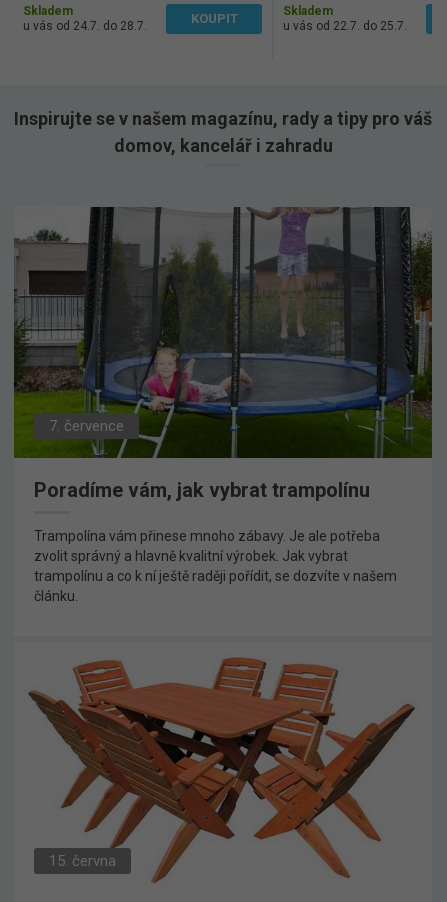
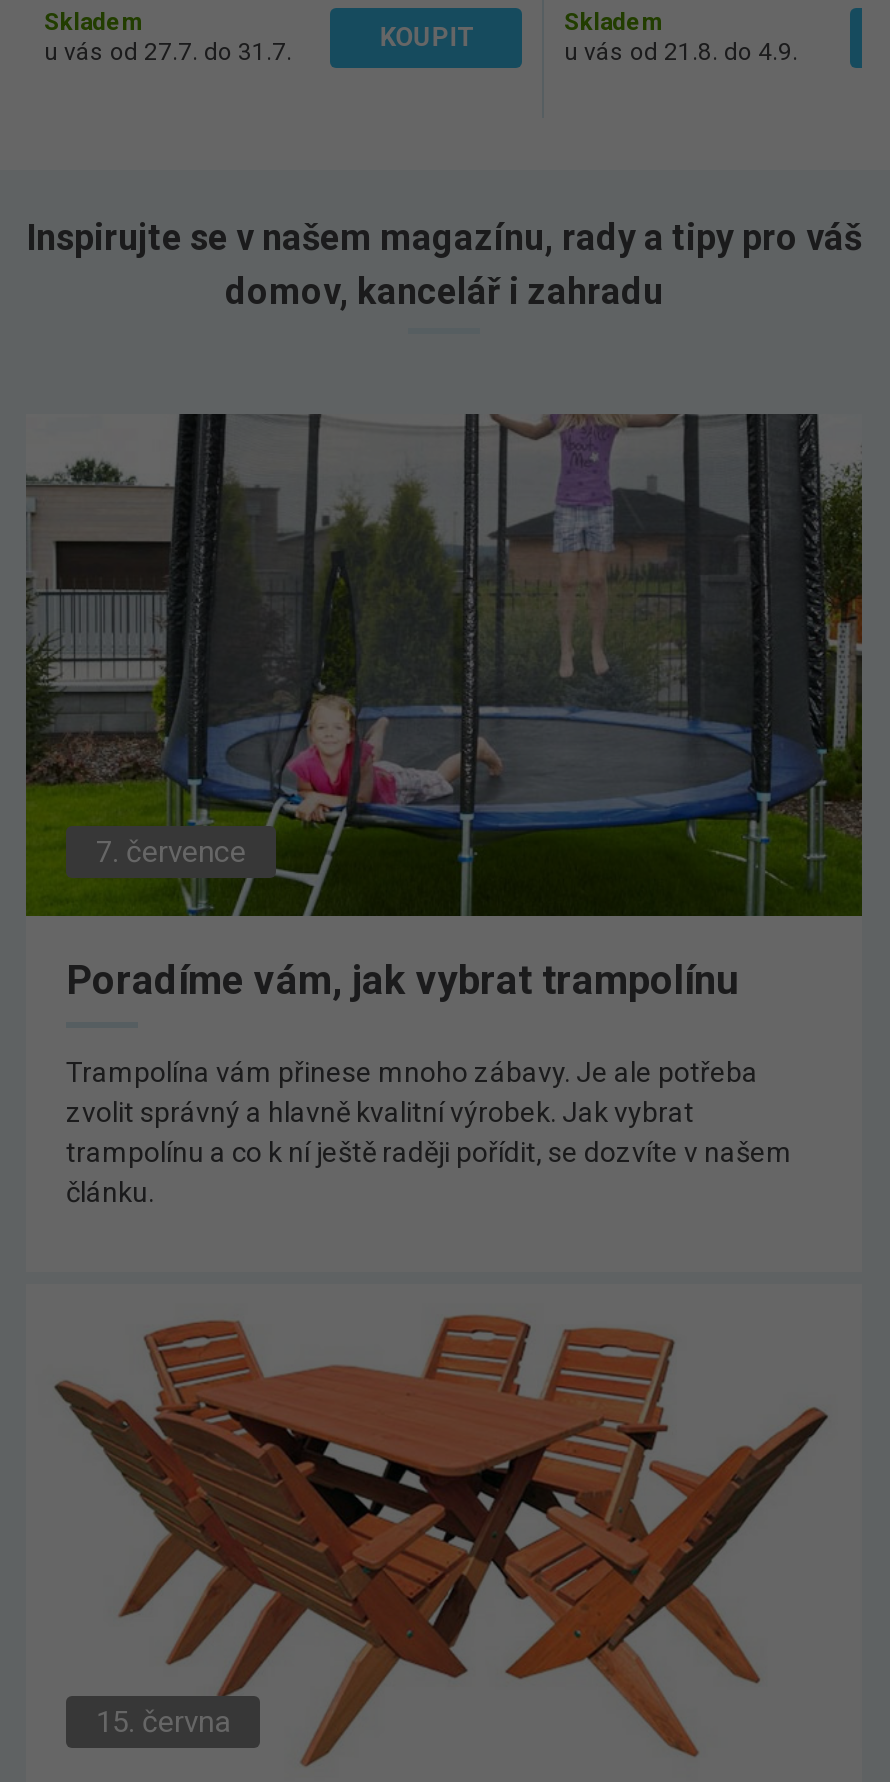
[23,19,147,33] u vás od 24.7. do 28.7. -> [44,38,292,66] u vás od 27.7. do 31.7.
[283,19,407,33] u vás od 22.7. do 25.7. -> [564,38,798,66] u vás od 21.8. do 4.9.

